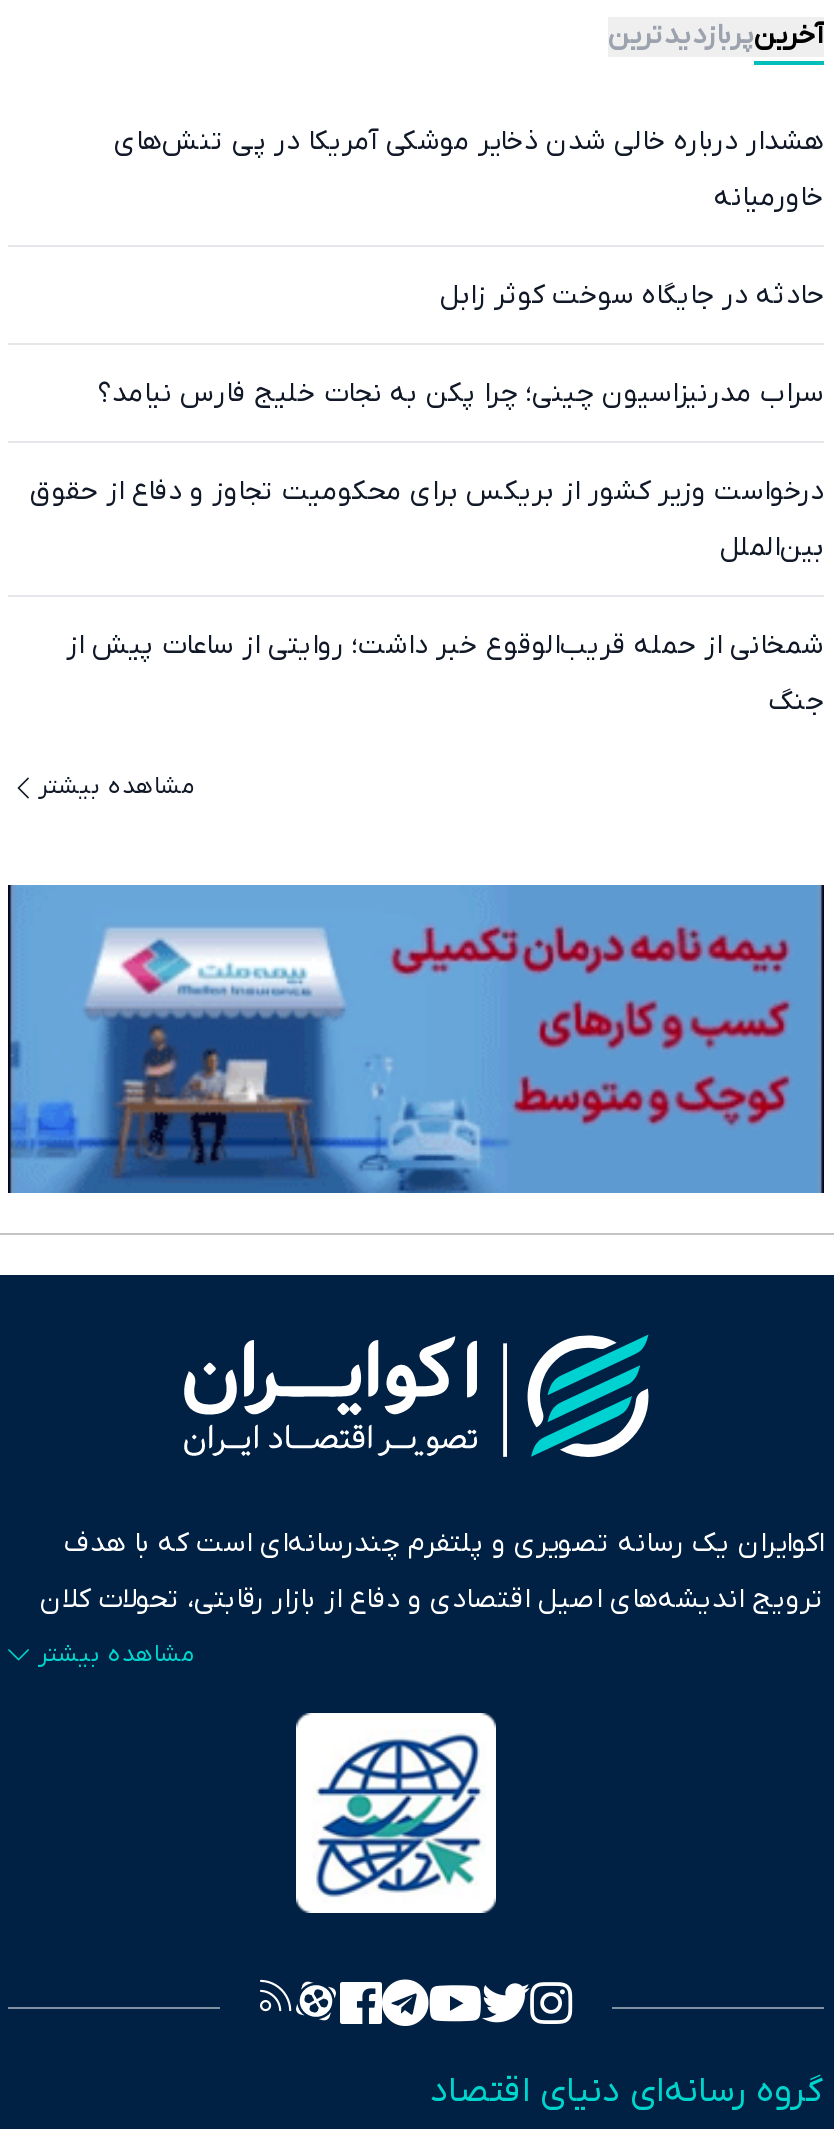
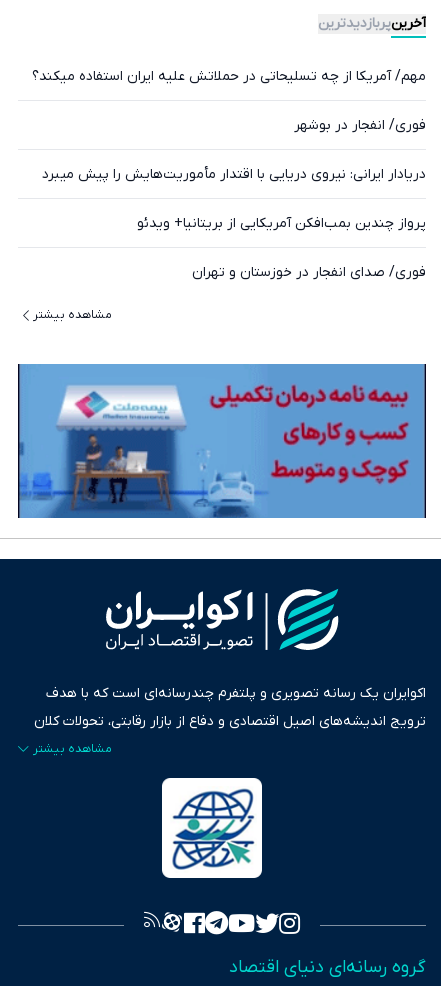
[30,123,824,721] هشدار درباره خالی شدن ذخایر موشکی آمریکا در پی تنش‌های | خاورمیانه | حادثه در جایگاه سوخت کوثر زابل | سراب مدرنیزاسیون چینی؛ چرا پکن به نجات خلیج فارس نیامد؟ | درخواست وزیر کشور از بریکس برای محکومیت تجاوز و دفاع از حقوق | بین‌الملل | شمخانی از حمله قریب‌الوقوع خبر داشت؛ روایتی از ساعات پیش از | جنگ -> [32,67,426,282] مهم/ آمریکا از چه تسلیحاتی در حملاتش علیه ایران استفاده میکند؟ | فوری/ انفجار در بوشهر | دریادار ایرانی: نیروی دریایی با اقتدار مأموریت‌هایش را پیش میبرد | پرواز چندین بمب‌افکن آمریکایی از بریتانیا+ ویدئو | فوری/ صدای انفجار در خوزستان و تهران

